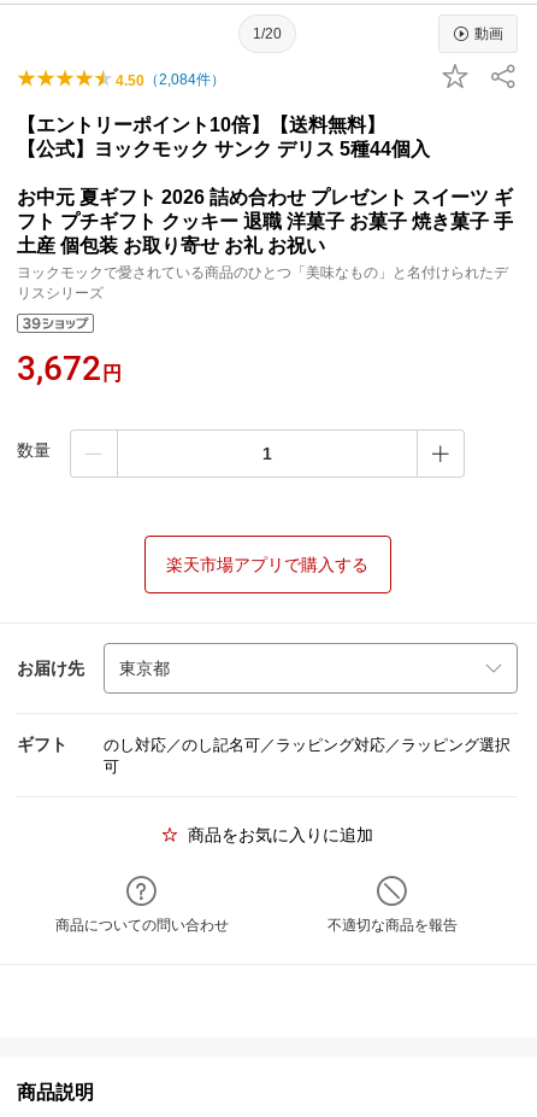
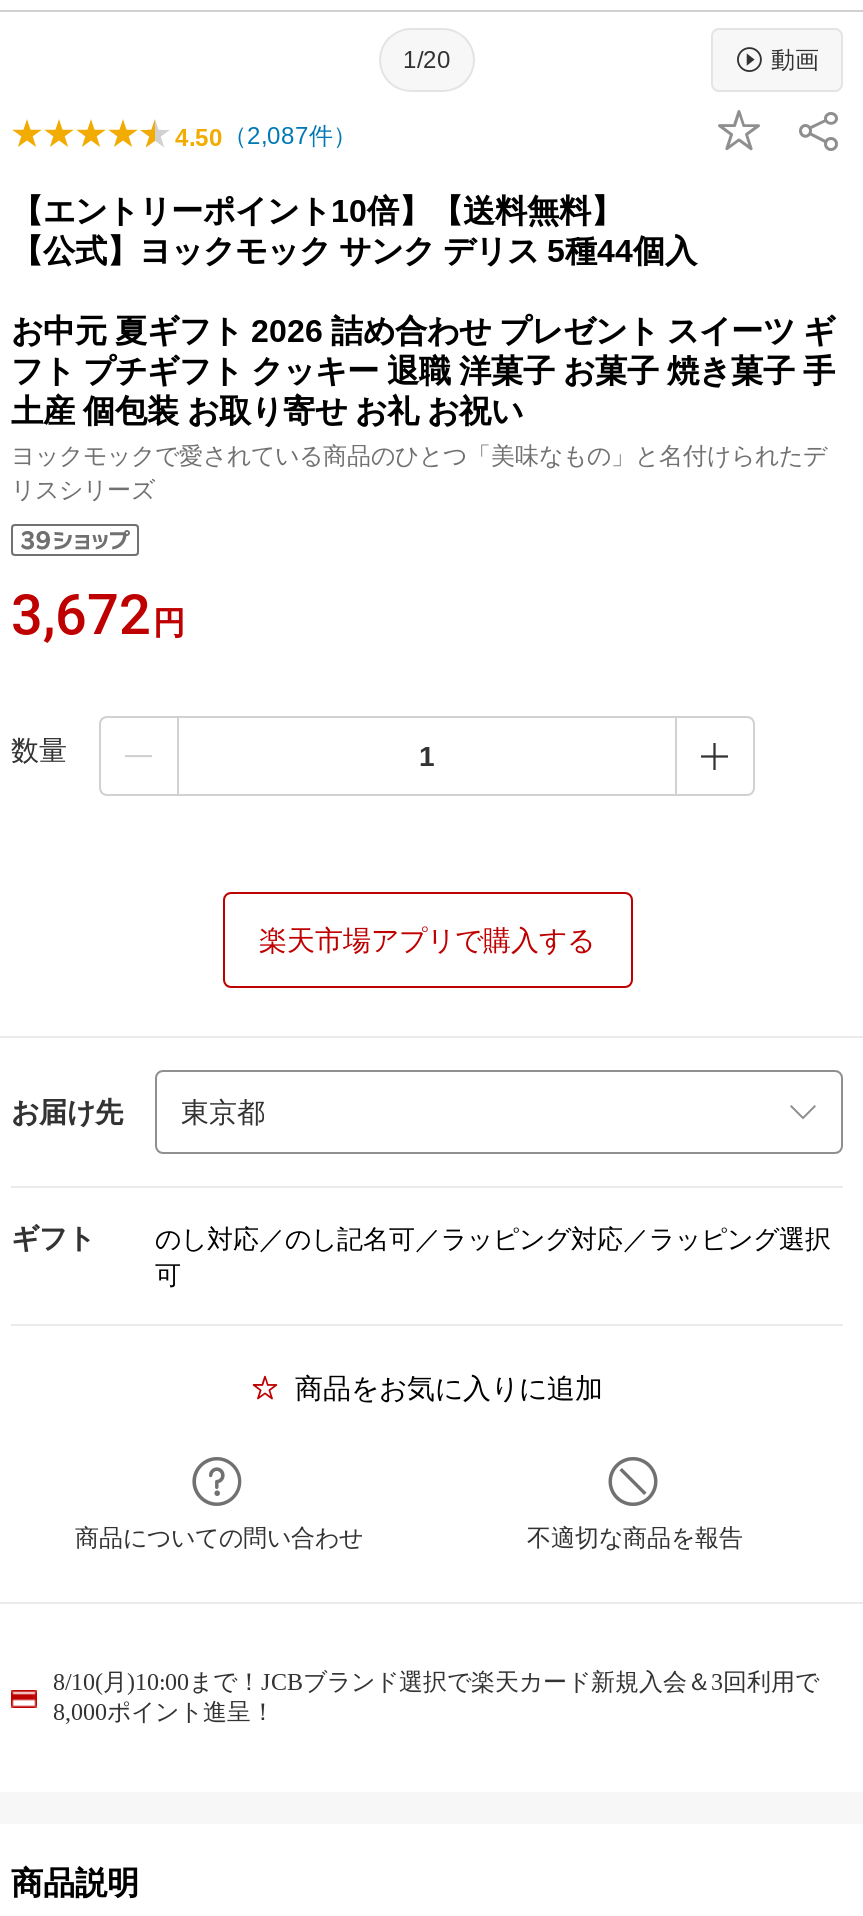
[116,71,225,89] 4.50（2,084件） -> [175,122,357,152] 4.50（2,087件）
none -> [53,1668,819,1726] 8/10(月)10:00まで！JCBブランド選択で楽天カード新規入会＆3回利用で | 8,000ポイント進呈！

